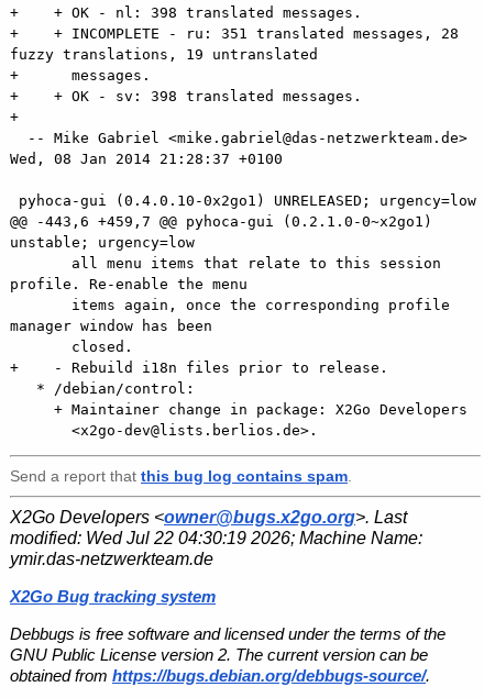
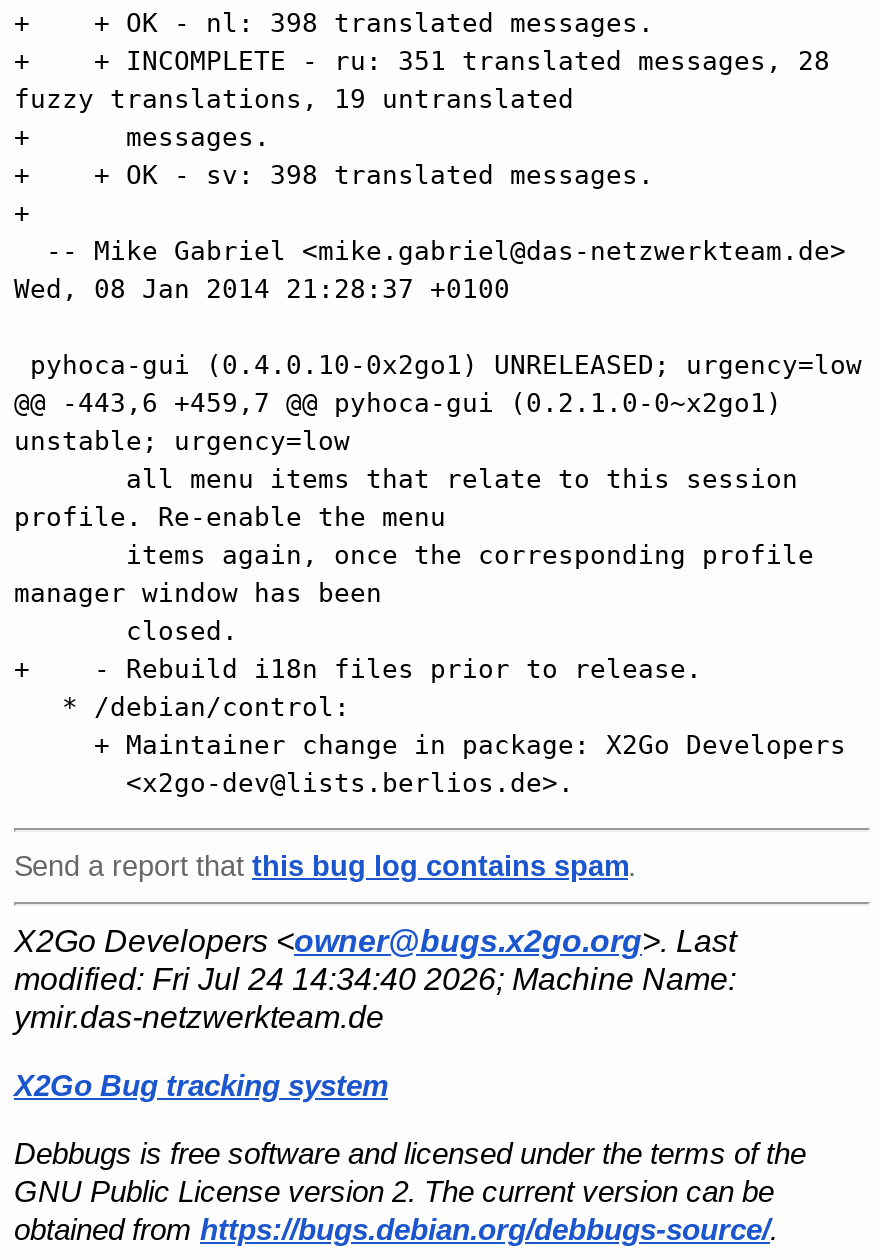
[10,528,422,547] modified: Wed Jul 22 04:30:19 2026; Machine Name: -> [14,961,736,995] modified: Fri Jul 24 14:34:40 2026; Machine Name:

